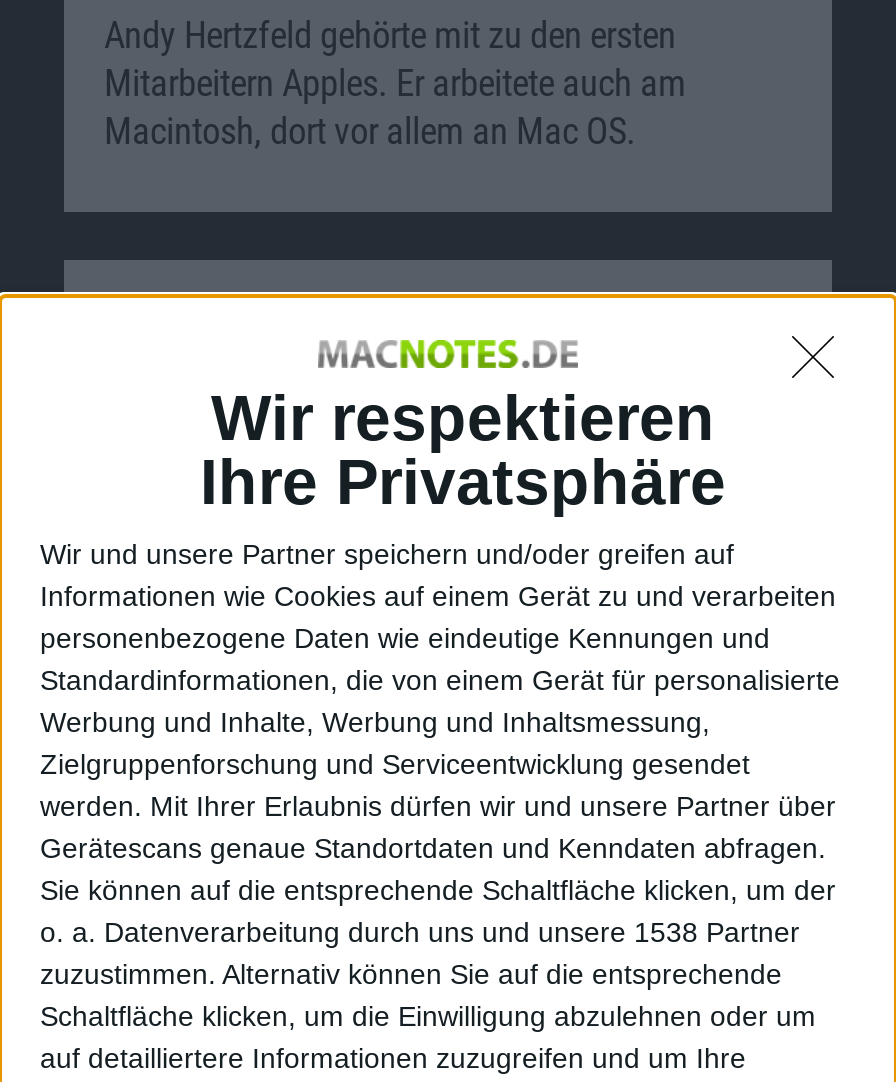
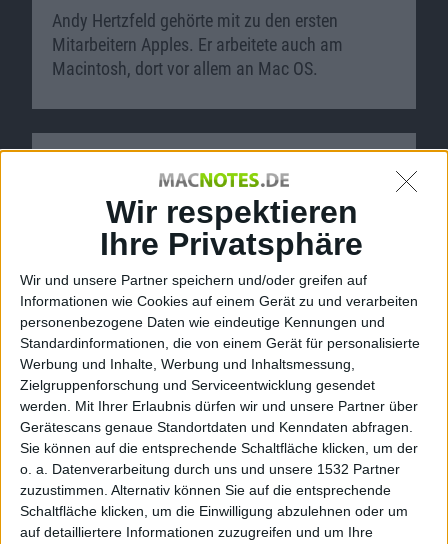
[40,915,800,947] o. a. Datenverarbeitung durch uns und unsere 1538 Partner -> [20,461,400,477] o. a. Datenverarbeitung durch uns und unsere 1532 Partner

